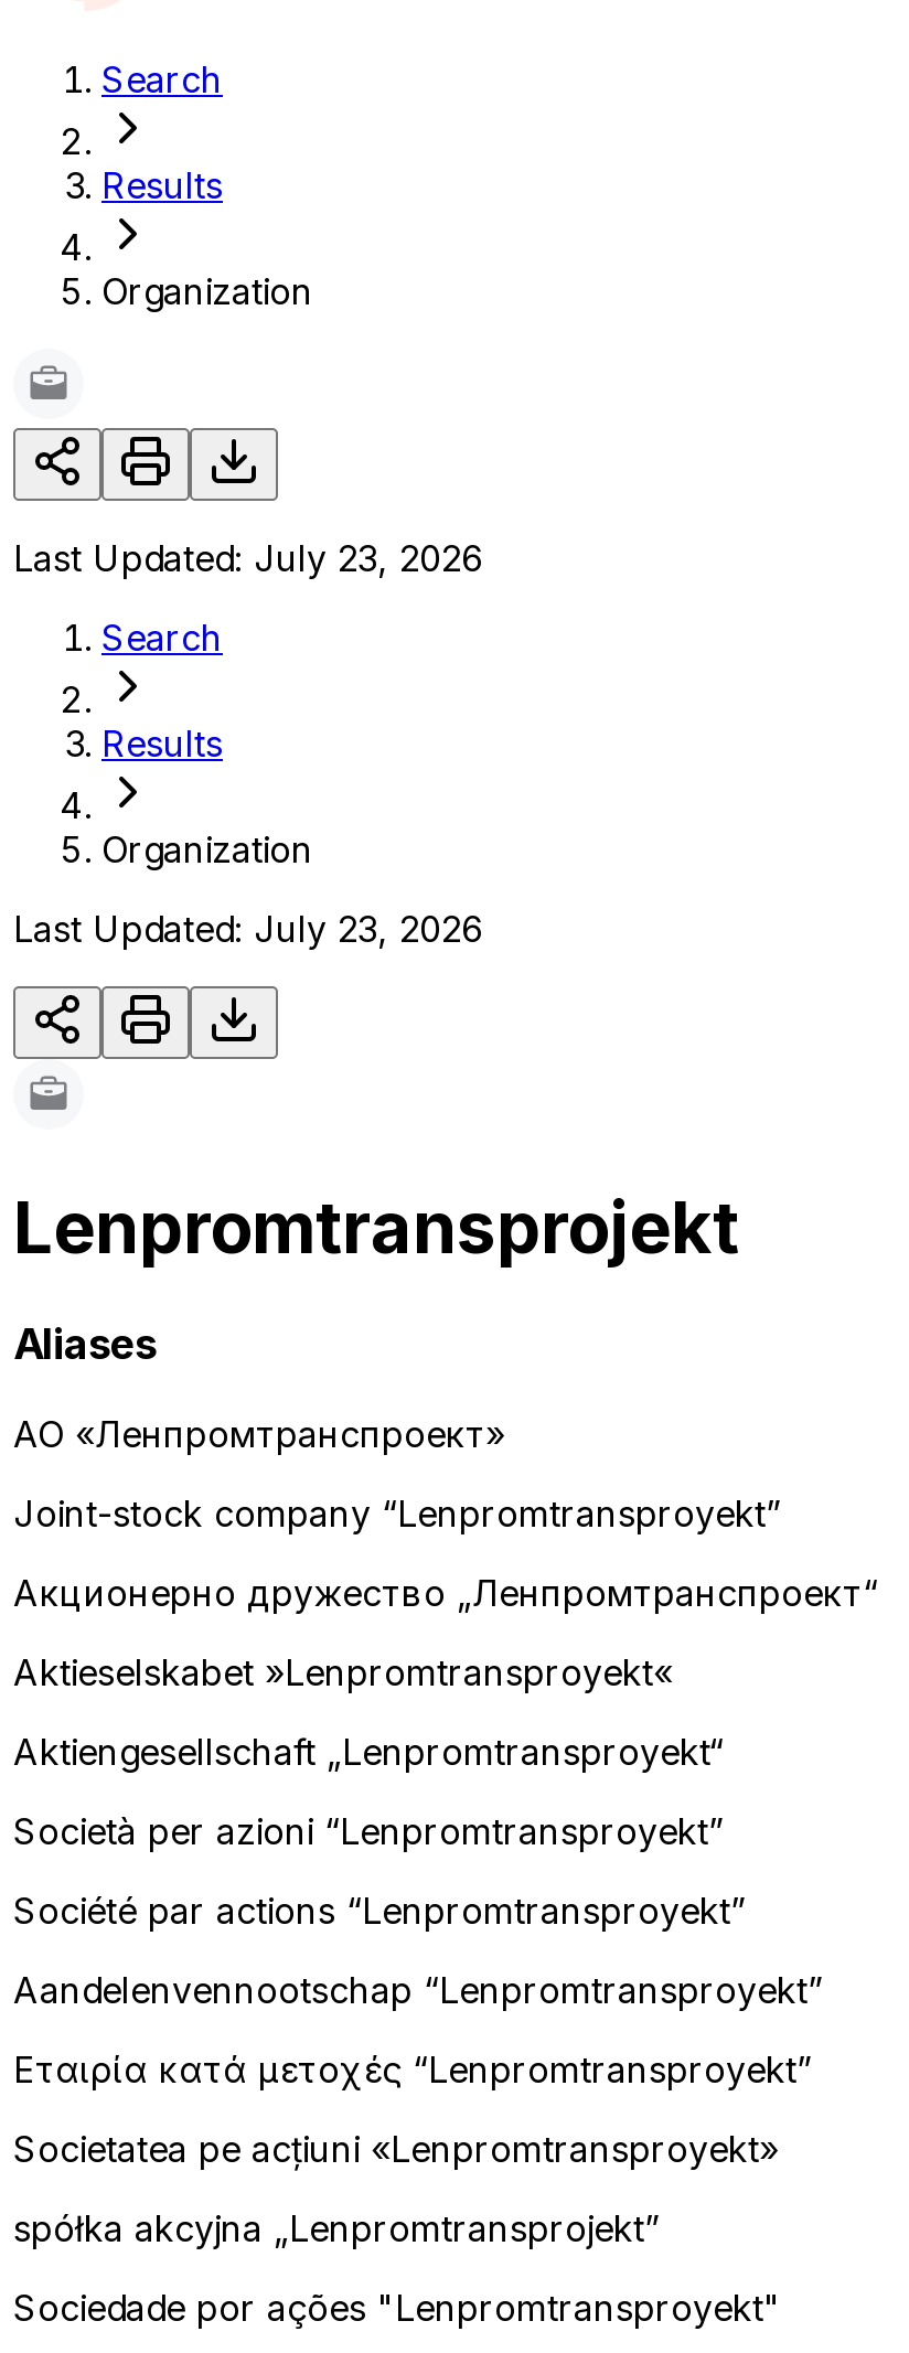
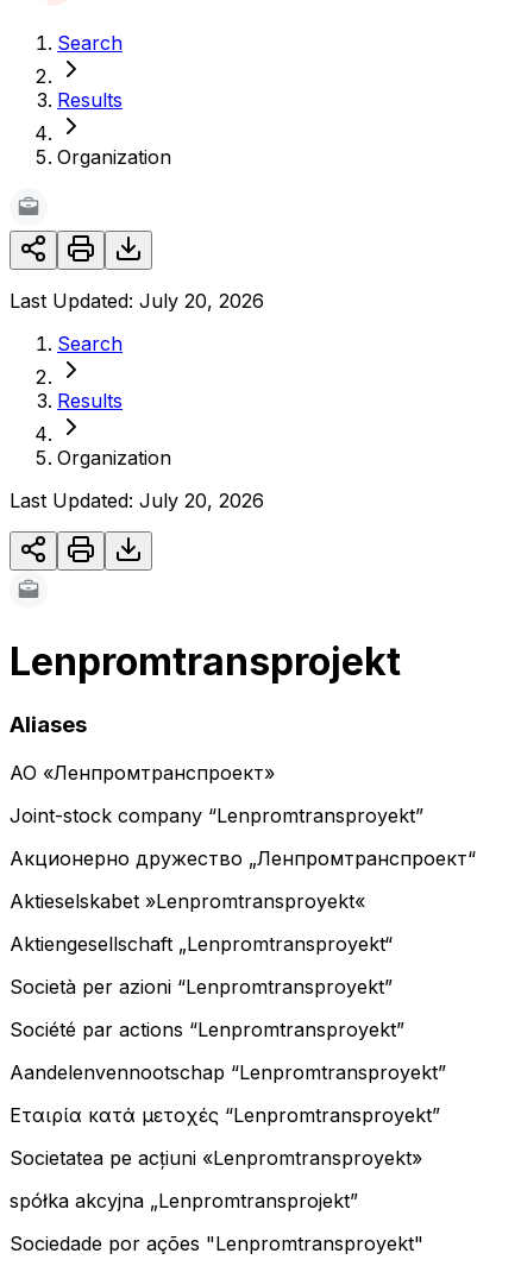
[13,536,483,580] Last Updated: July 23, 2026 -> [10,289,264,313] Last Updated: July 20, 2026
[13,907,483,951] Last Updated: July 23, 2026 -> [10,489,264,512] Last Updated: July 20, 2026

